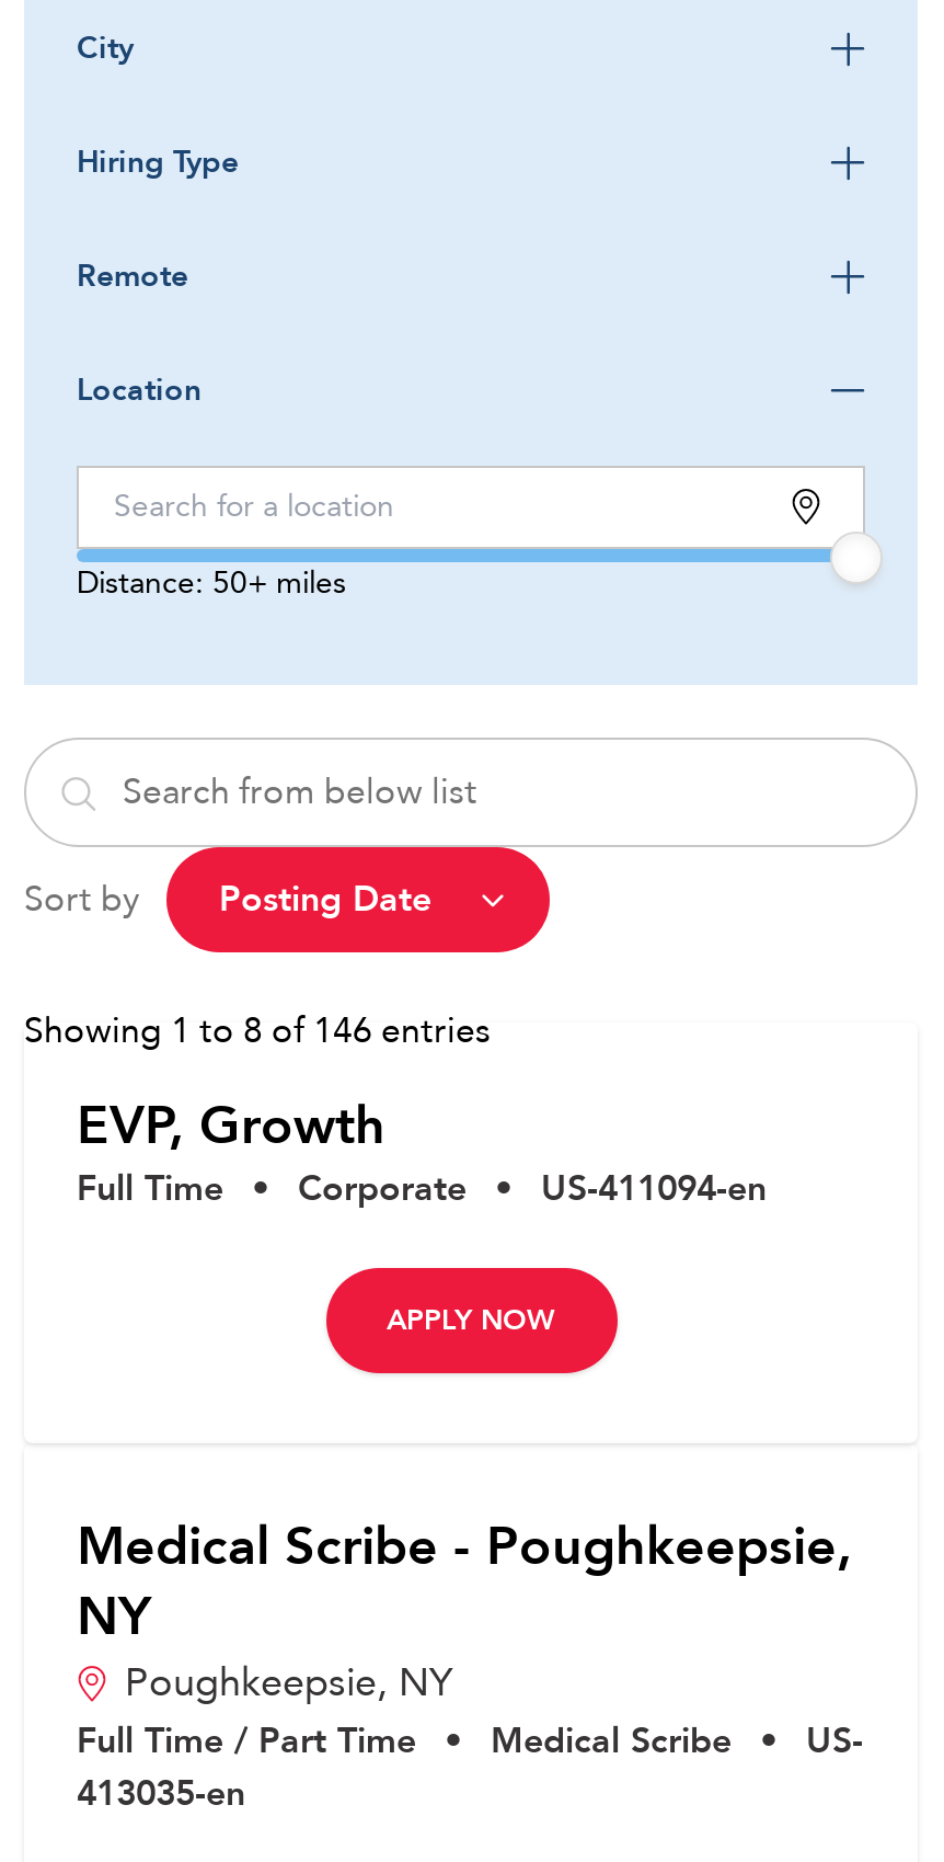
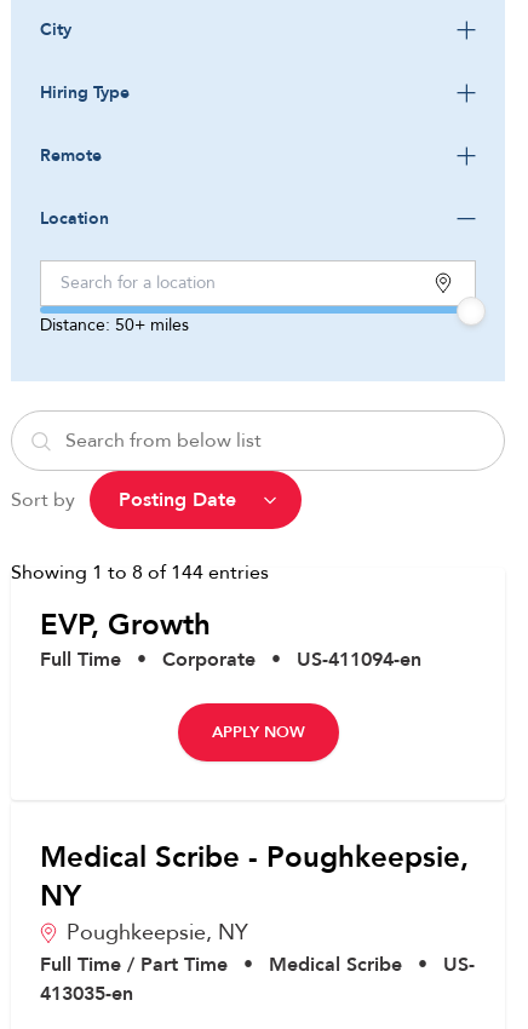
[24,1007,491,1055] Showing 1 to 8 of 146 entries -> [11,559,269,586] Showing 1 to 8 of 144 entries

